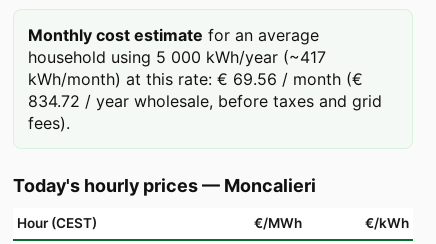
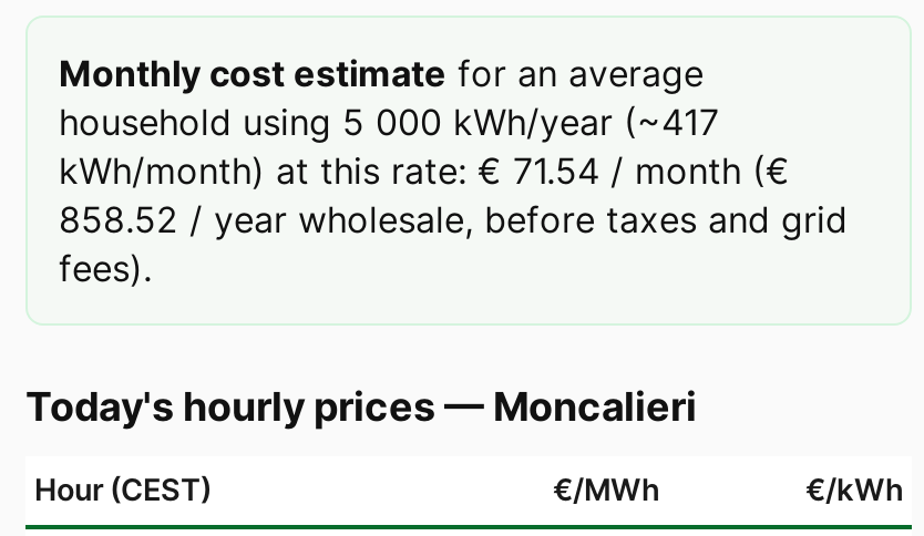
[28,69,363,89] kWh/month) at this rate: € 69.56 / month (€ -> [59,148,790,193] kWh/month) at this rate: € 71.54 / month (€
[28,91,382,111] 834.72 / year wholesale, before taxes and grid -> [59,197,848,241] 858.52 / year wholesale, before taxes and grid

